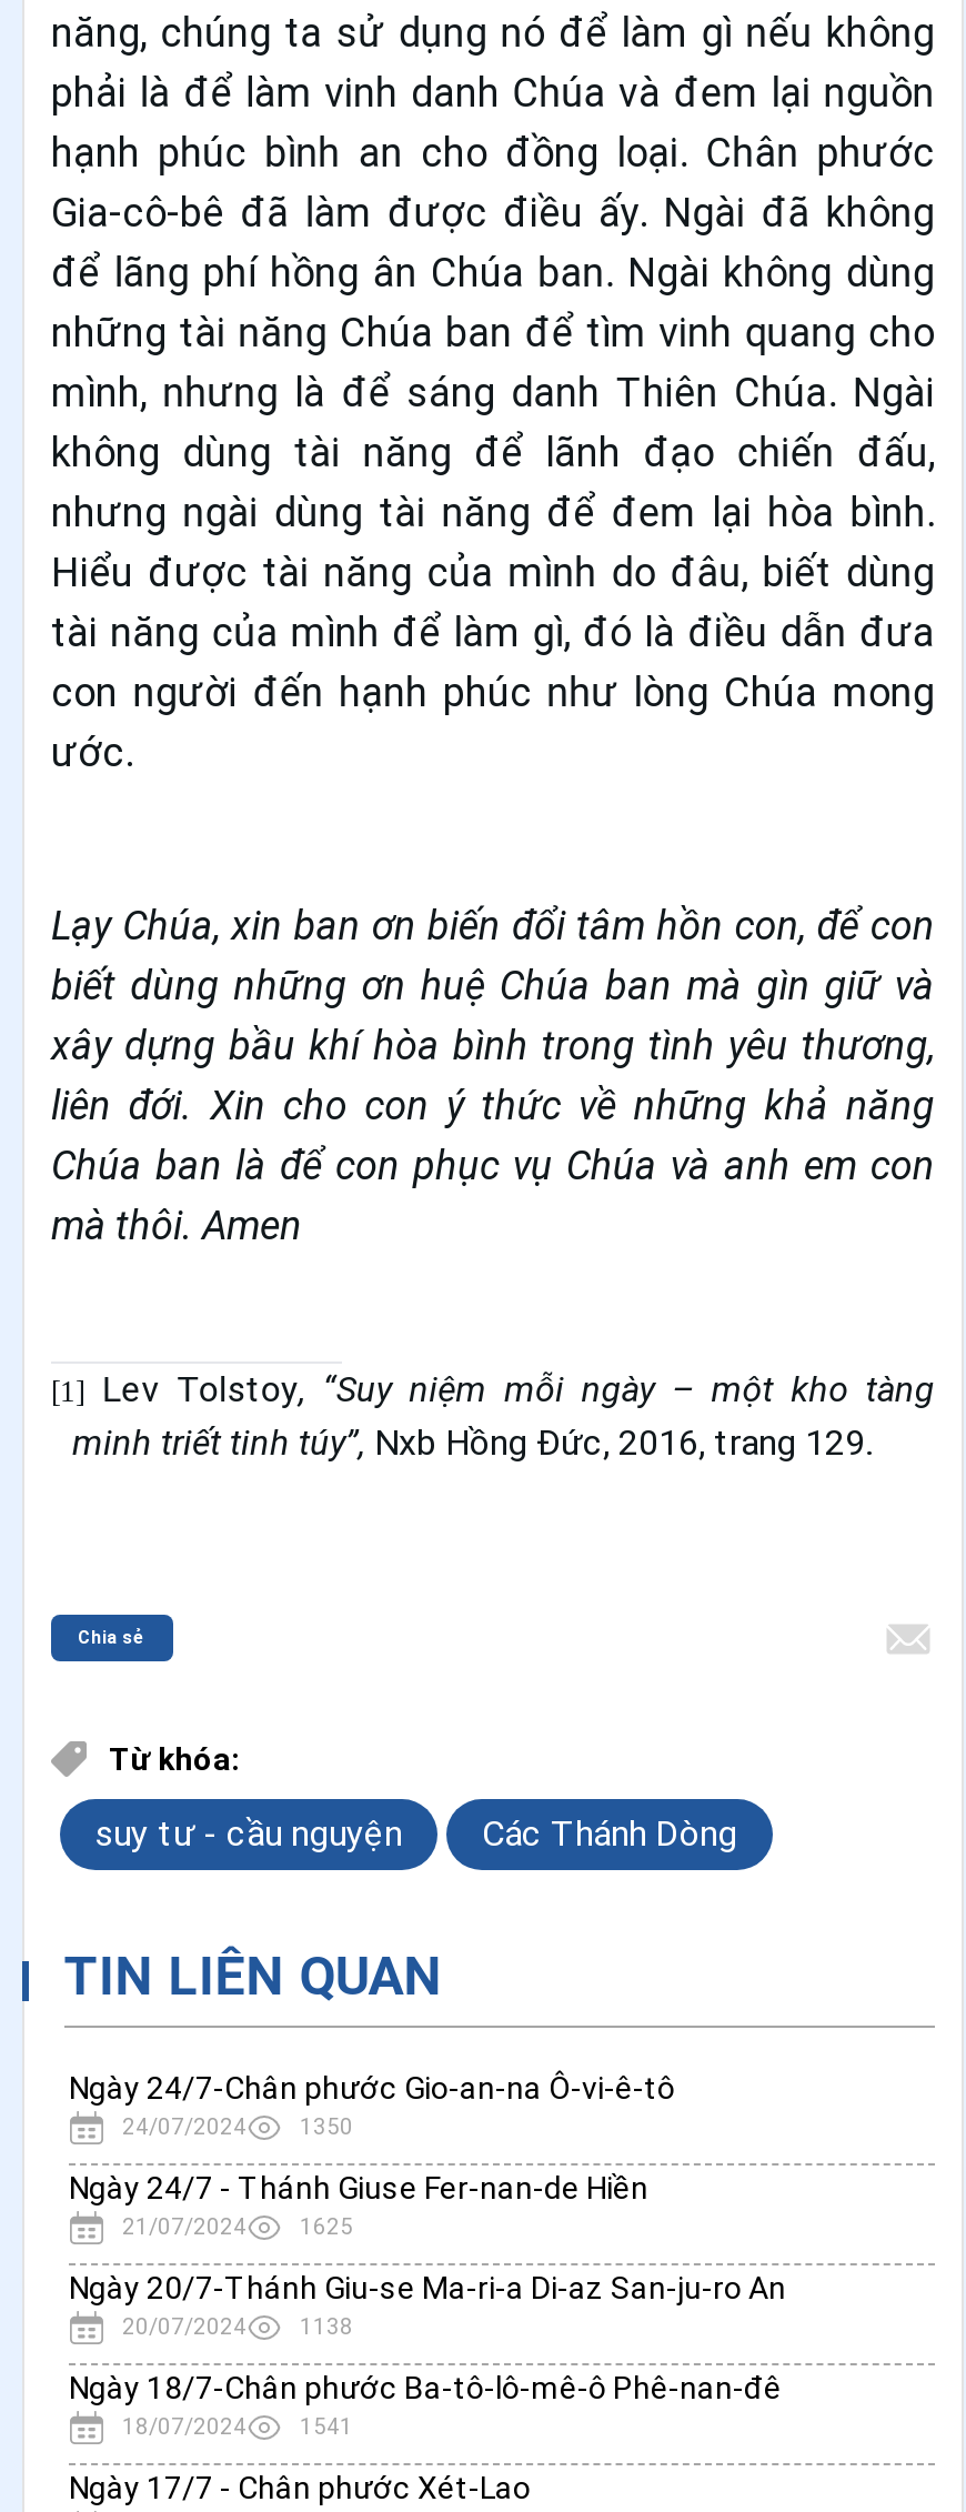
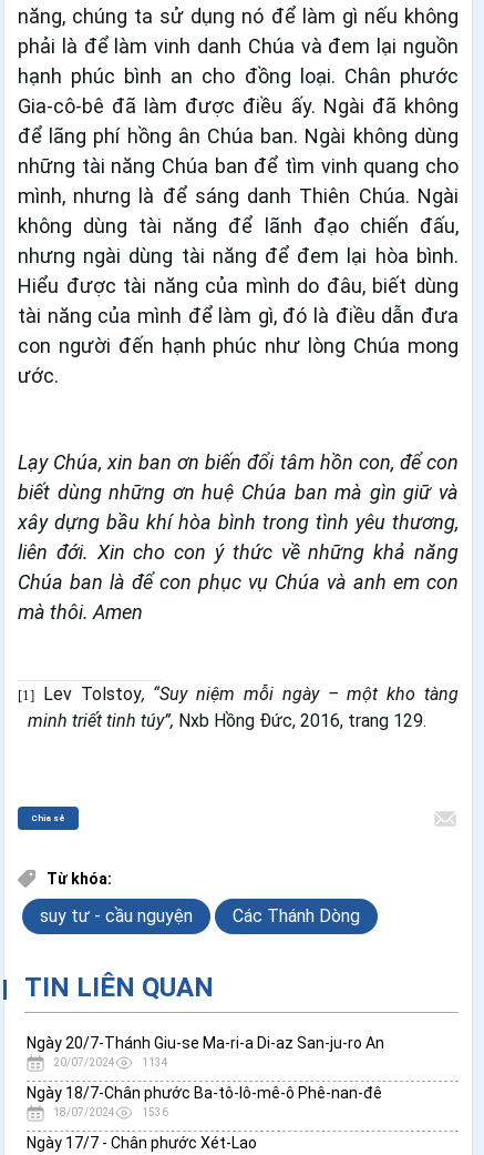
[69,2069,675,2239] Ngày 24/7-Chân phước Gio-an-na Ô-vi-ê-tô | 24/07/2024 | 1350 | Ngày 24/7 - Thánh Giuse Fer-nan-de Hiền | 21/07/2024 | 1625 -> none
[300,2315,353,2339] 1138 -> [142,1056,168,1069] 1134
[300,2415,353,2439] 1541 -> [142,1106,168,1119] 1536

